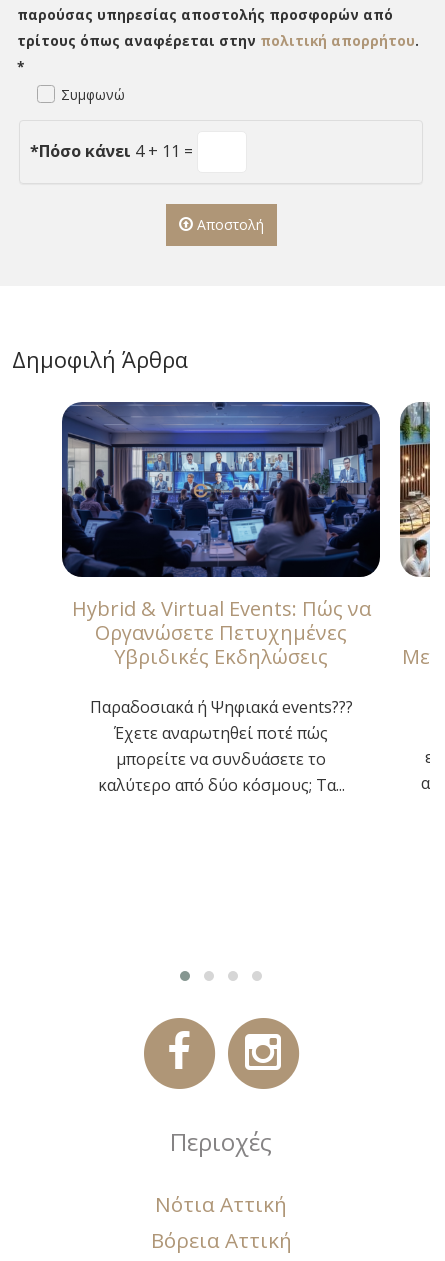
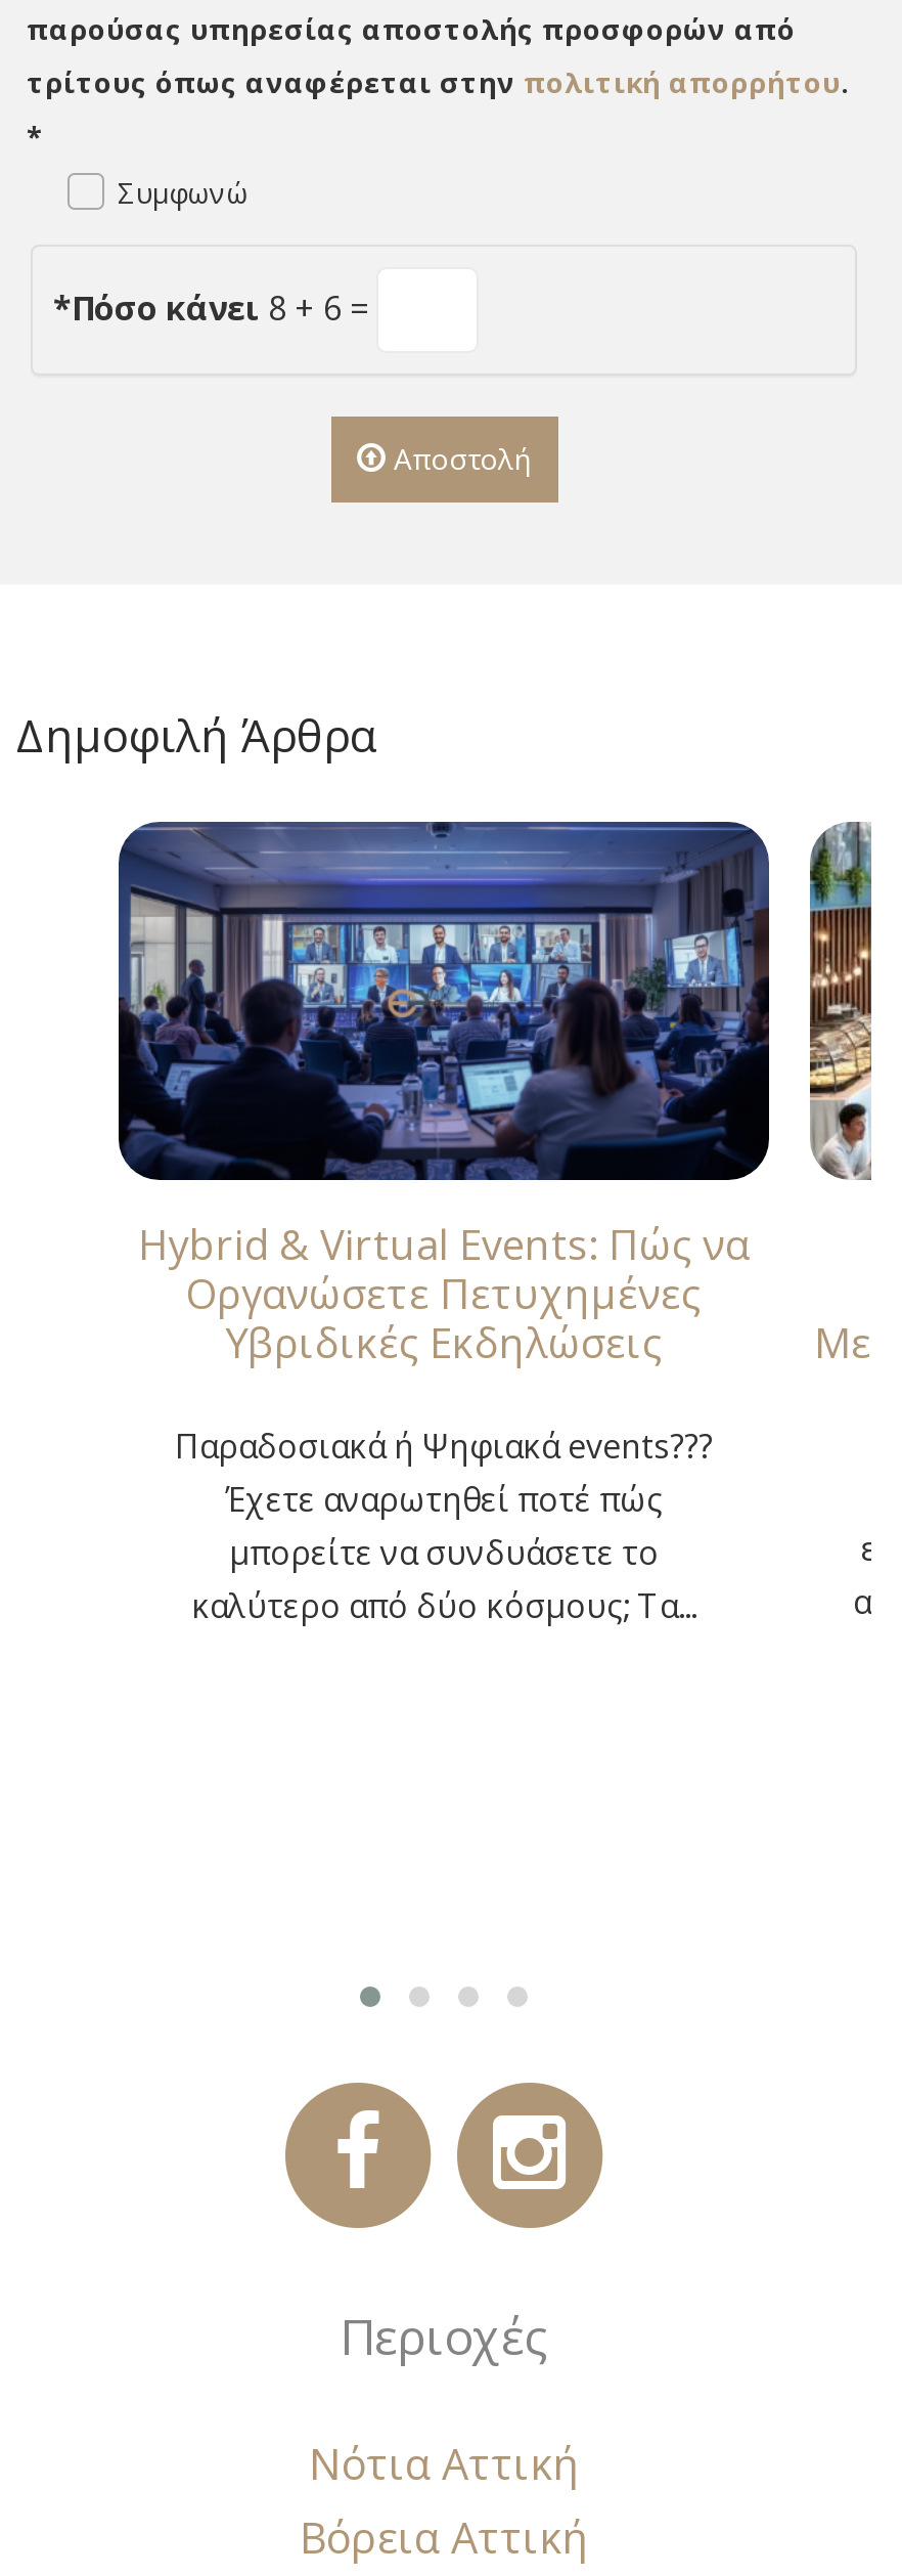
[131,139,197,161] 4 + 11 = -> [260,285,376,330] 8 + 6 =

